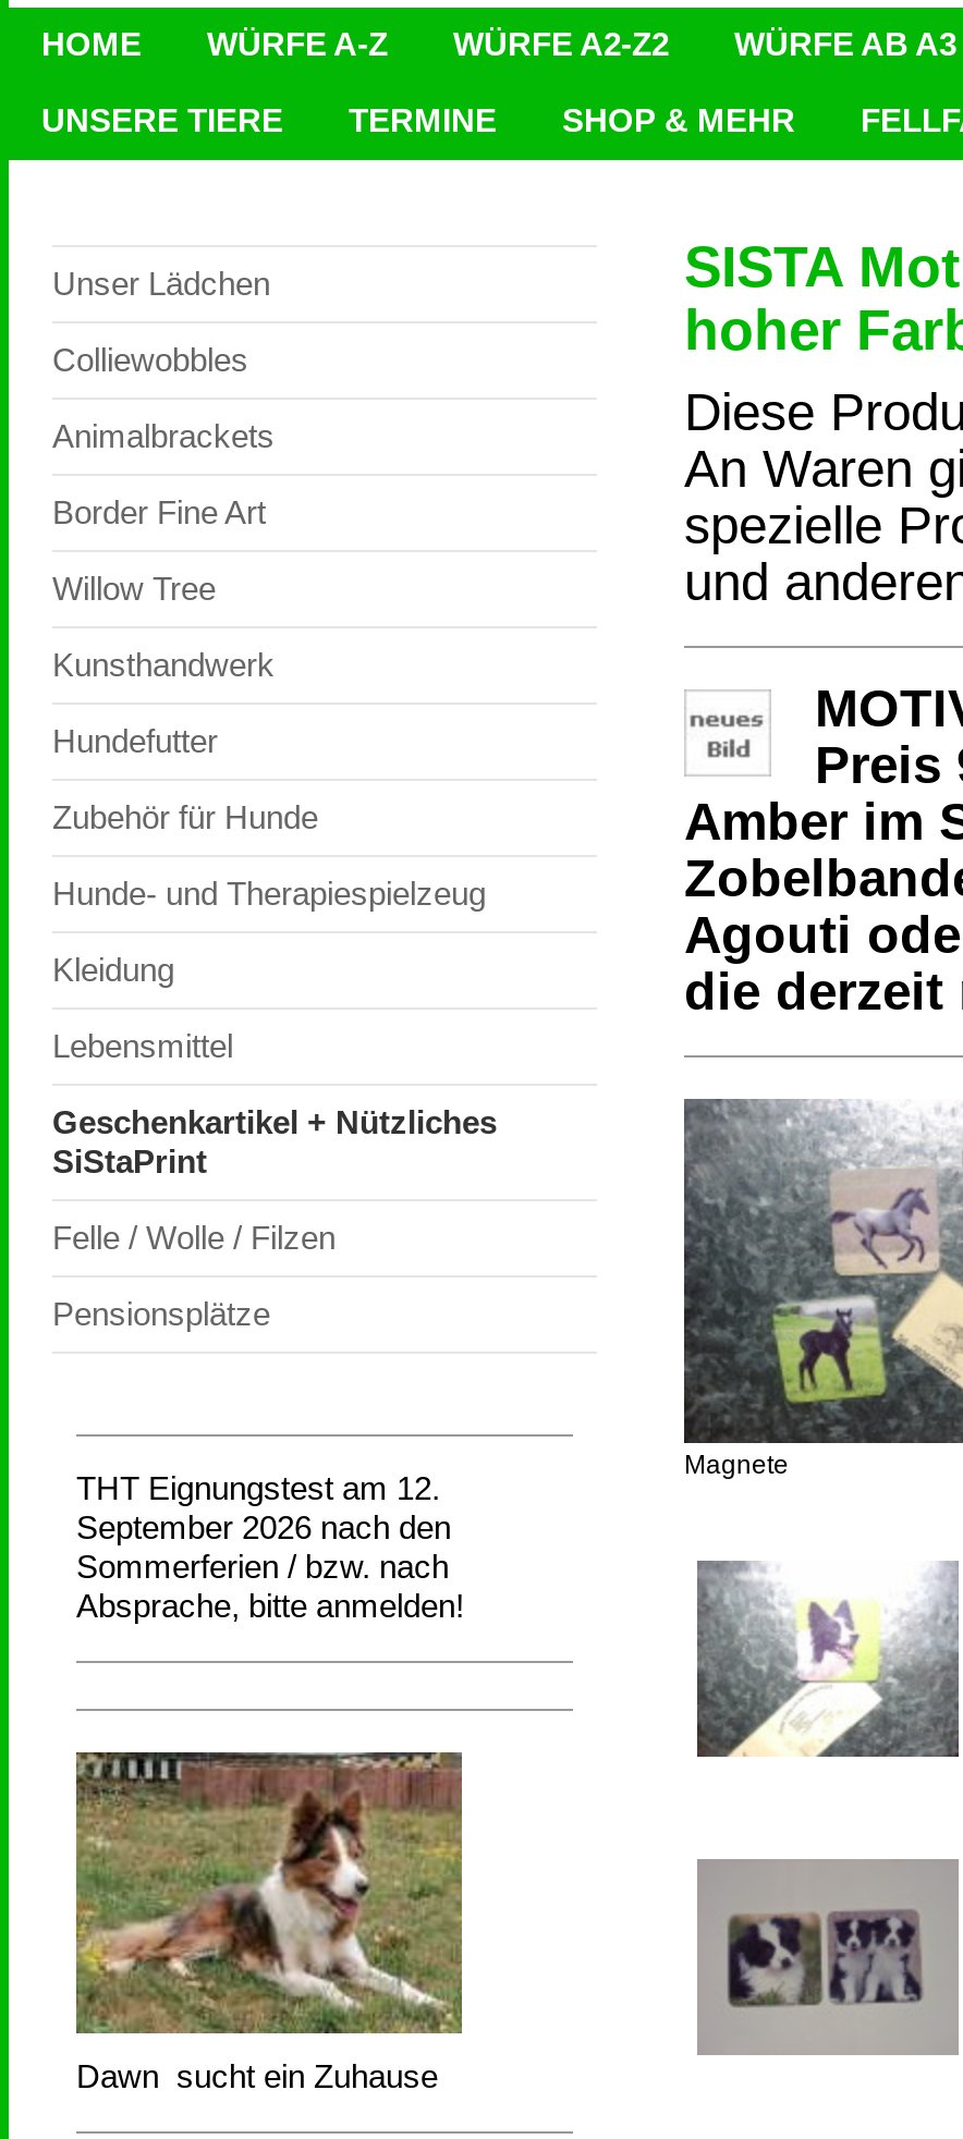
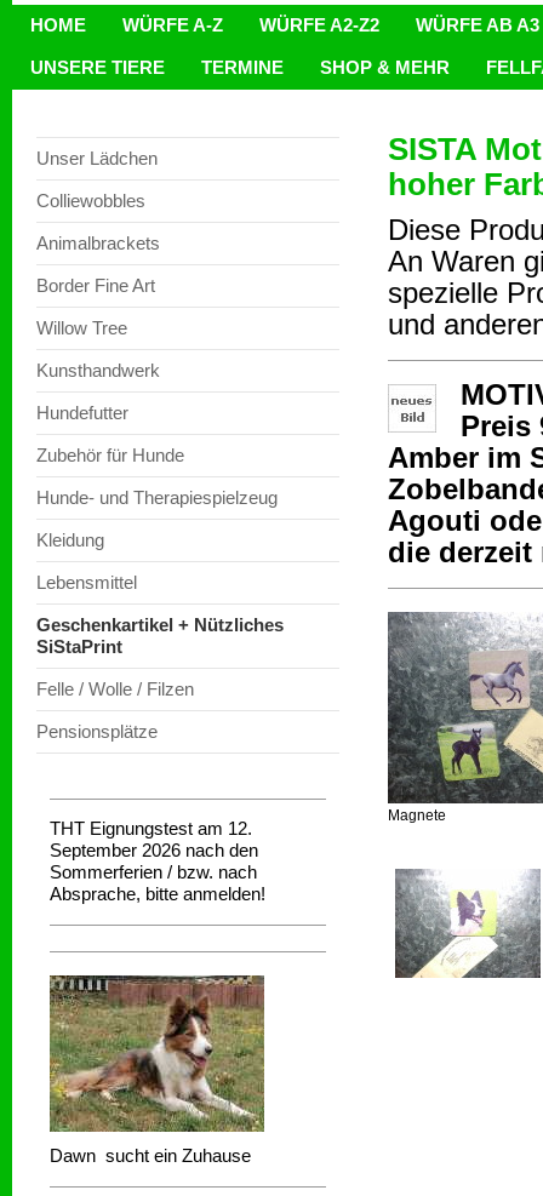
[695,1857,956,2055] [image] -> none

